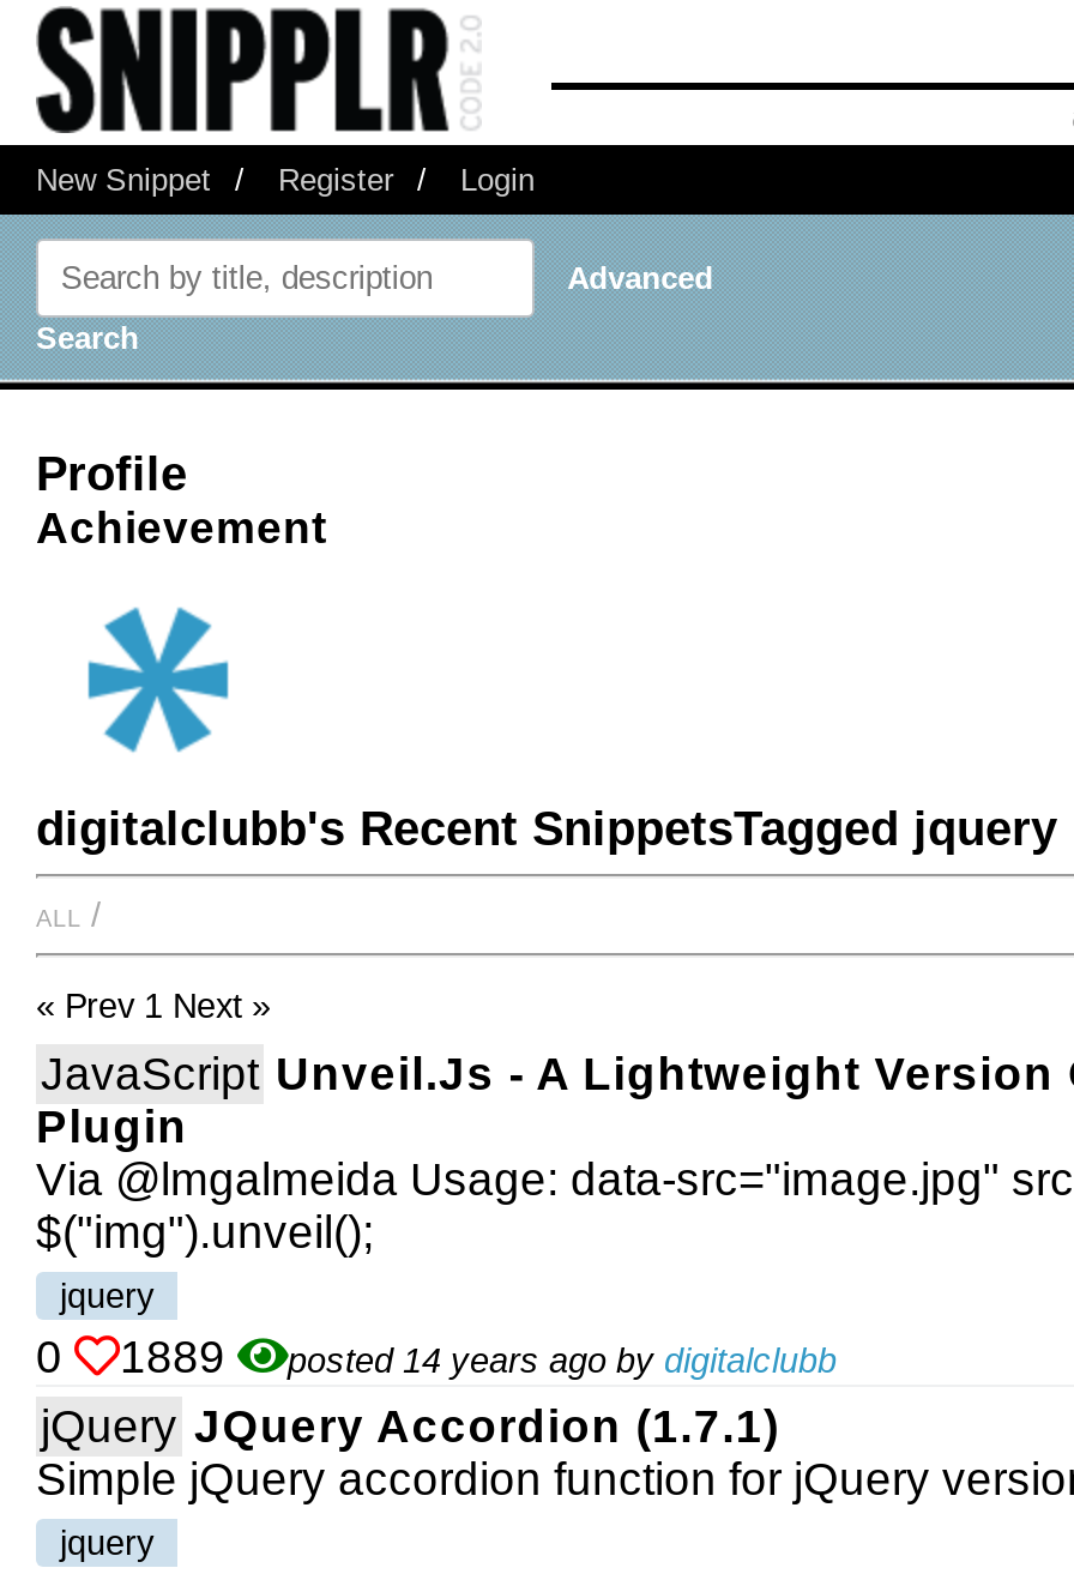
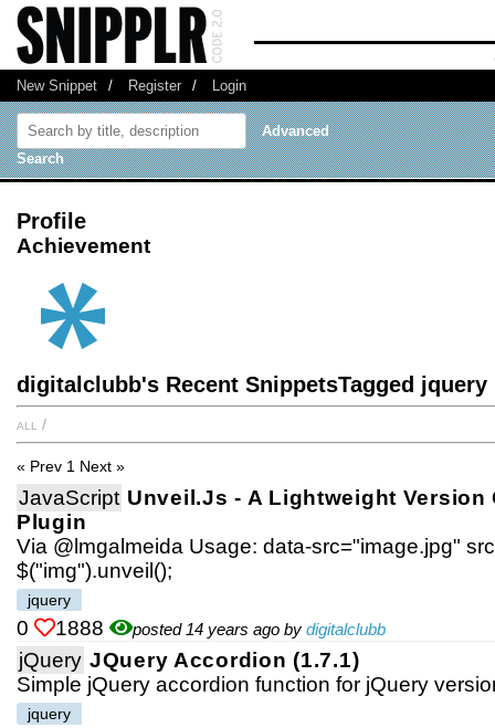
[36,1331,837,1381] 0 1889 posted 14 years ago by digitalclubb -> [17,616,386,639] 0 1888 posted 14 years ago by digitalclubb

